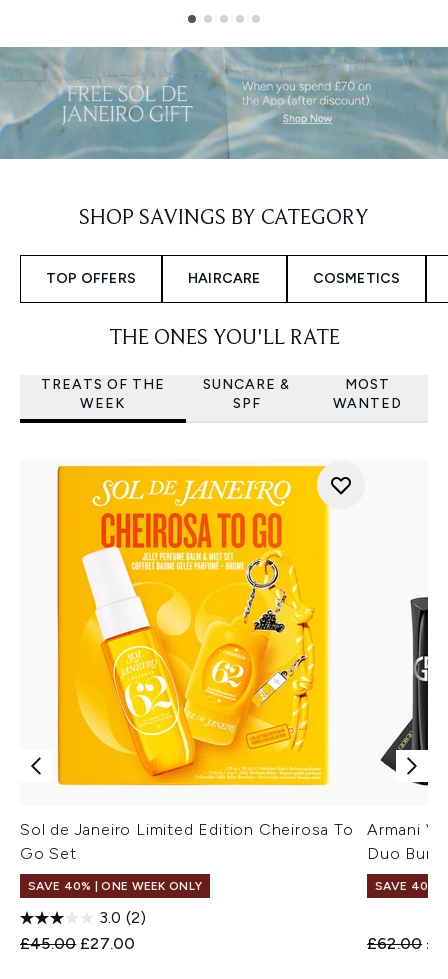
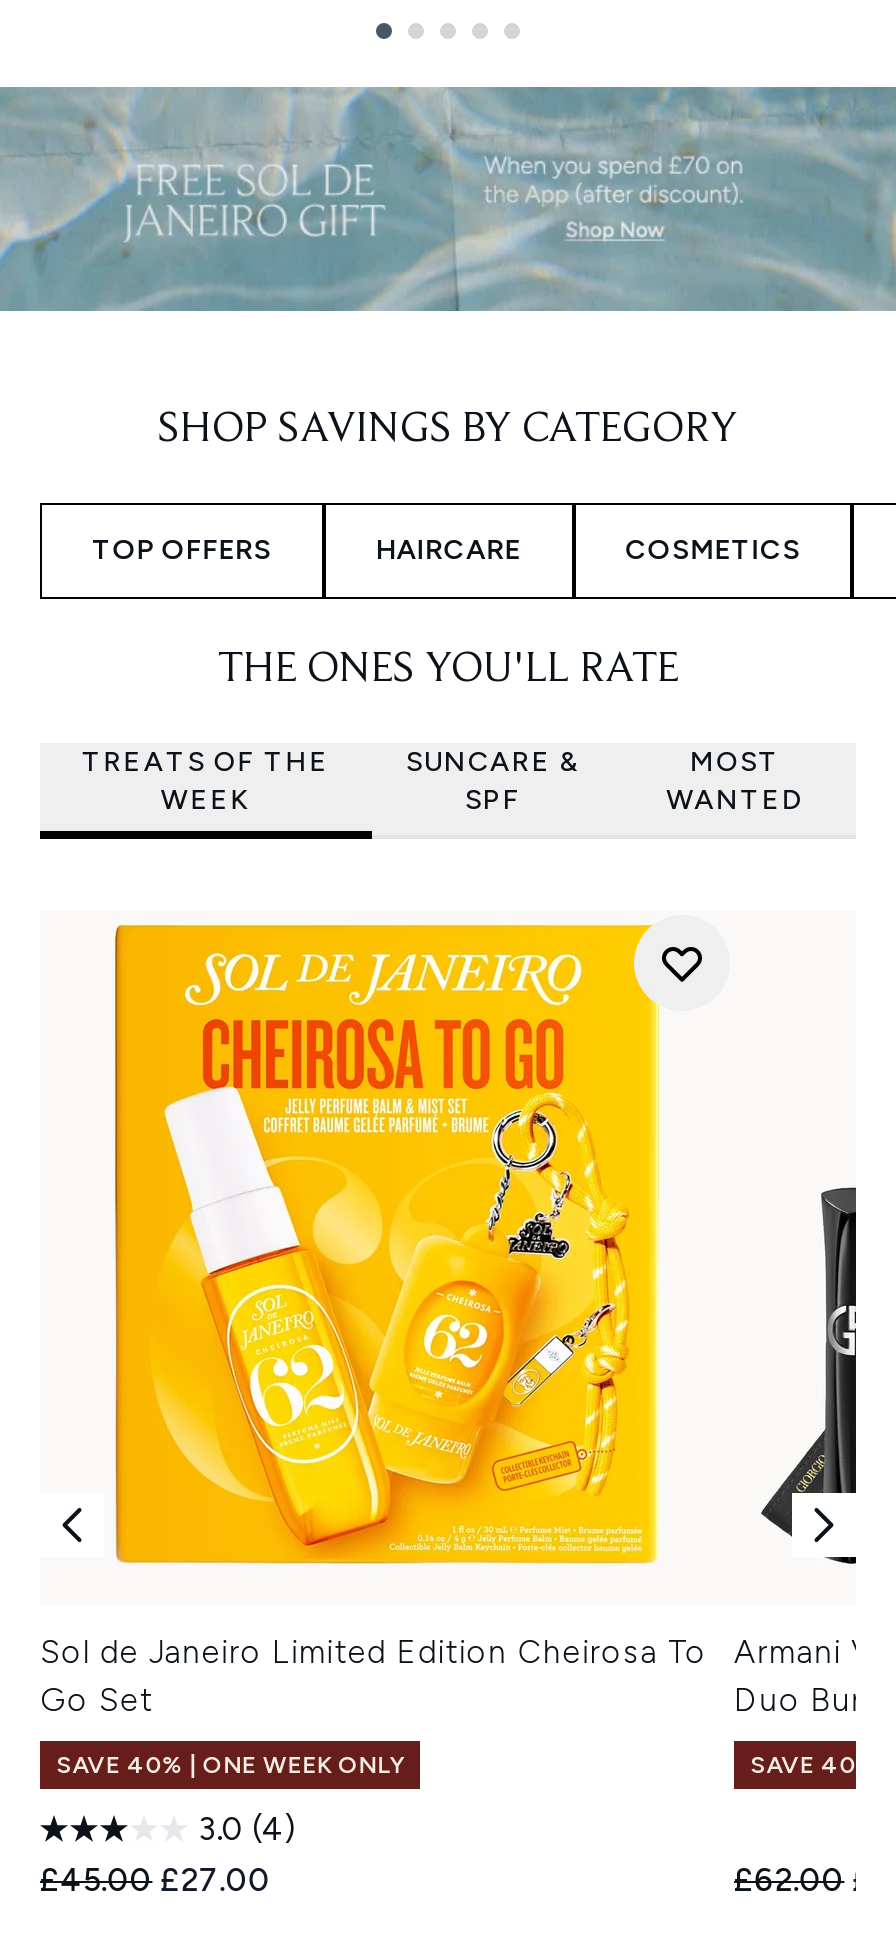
[99,908,146,927] 3.0 (2) -> [198,1809,296,1847] 3.0 (4)

